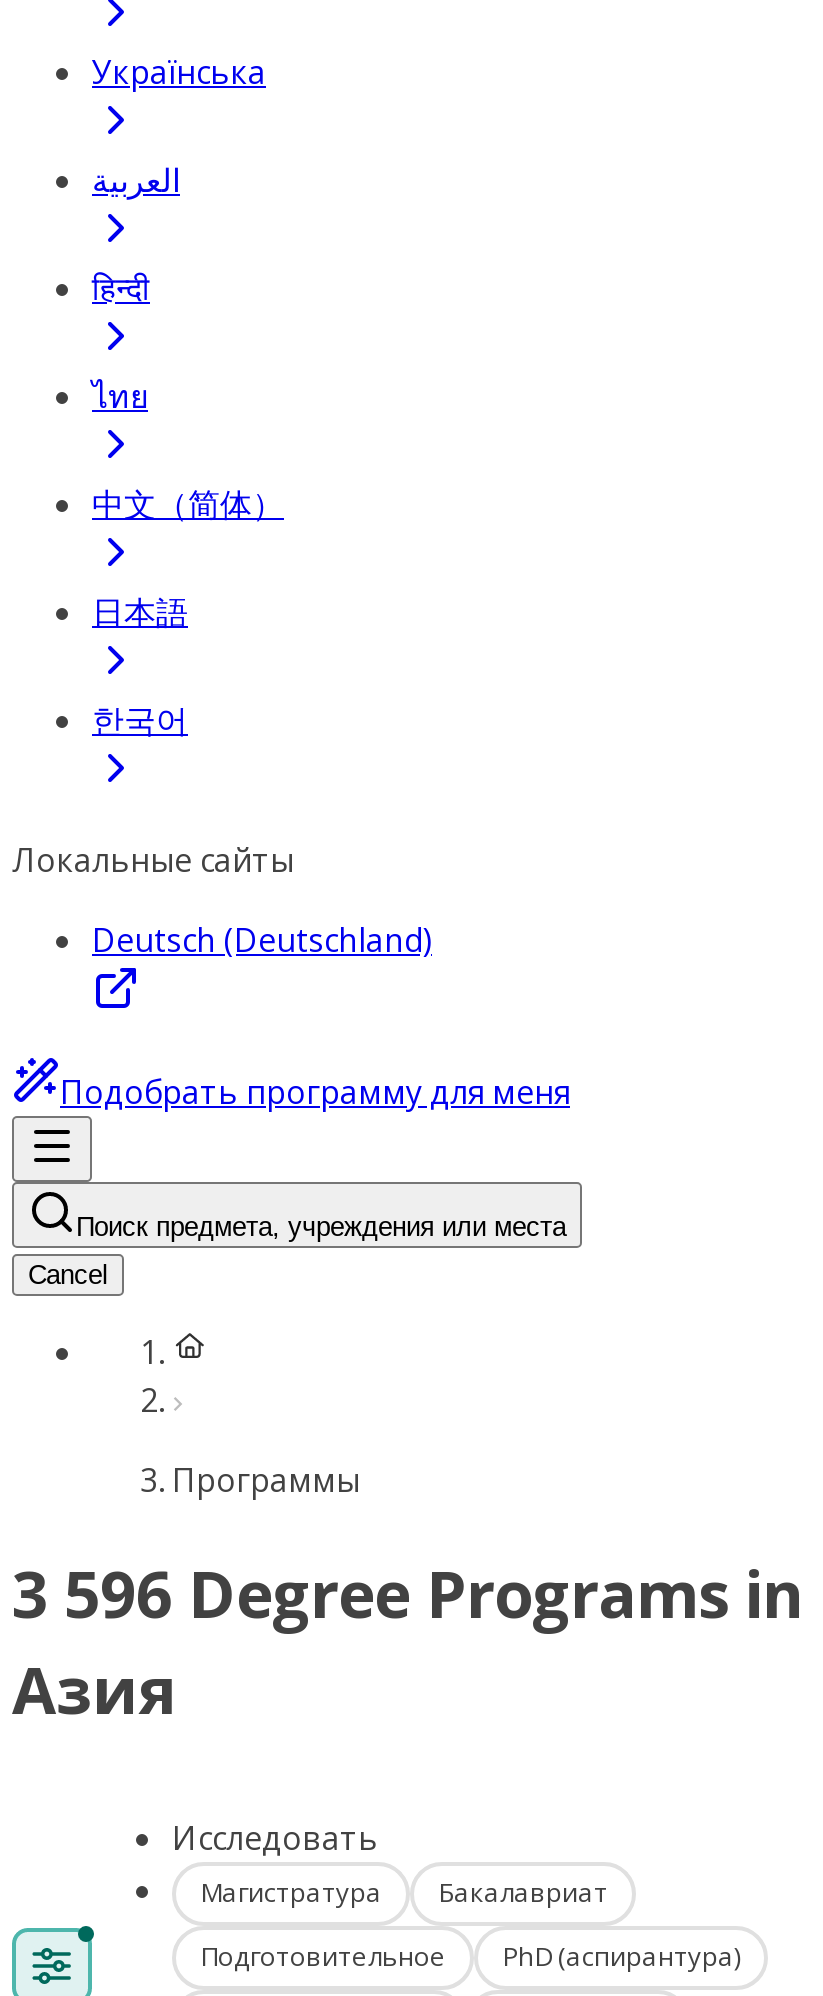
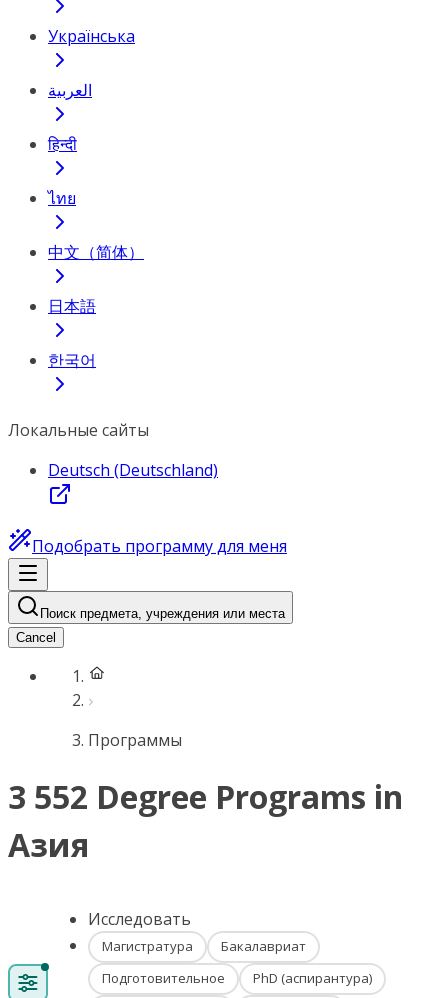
[12,1551,802,1637] 3 596 Degree Programs in -> [8,775,403,818] 3 552 Degree Programs in

